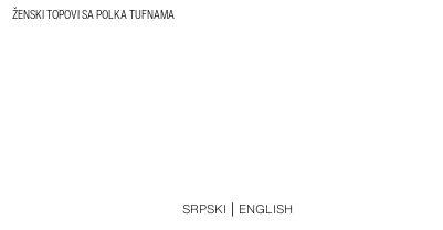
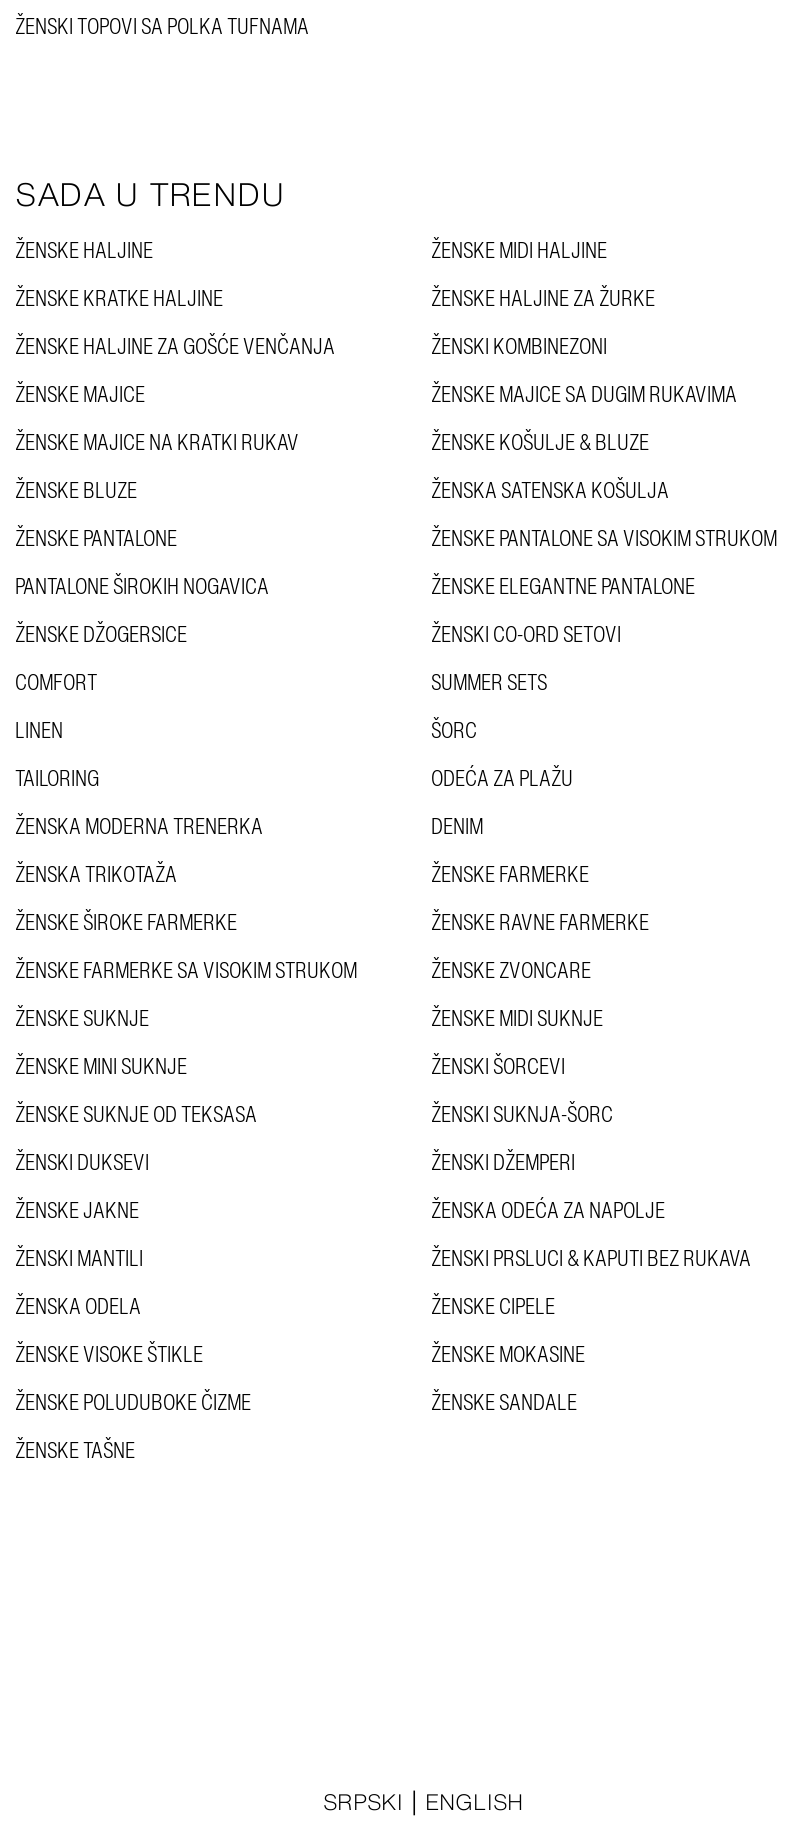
none -> [15,170,777,1466] SADA U TRENDU | ŽENSKE HALJINE | ŽENSKE MIDI HALJINE | ŽENSKE KRATKE HALJINE | ŽENSKE HALJINE ZA ŽURKE | ŽENSKE HALJINE ZA GOŠĆE VENČANJA | ŽENSKI KOMBINEZONI | ŽENSKE MAJICE | ŽENSKE MAJICE SA DUGIM RUKAVIMA | ŽENSKE MAJICE NA KRATKI RUKAV | ŽENSKE KOŠULJE & BLUZE | ŽENSKE BLUZE | ŽENSKA SATENSKA KOŠULJA | ŽENSKE PANTALONE | ŽENSKE PANTALONE SA VISOKIM STRUKOM | PANTALONE ŠIROKIH NOGAVICA | ŽENSKE ELEGANTNE PANTALONE | ŽENSKE DŽOGERSICE | ŽENSKI CO-ORD SETOVI | COMFORT | SUMMER SETS | LINEN | ŠORC | TAILORING | ODEĆA ZA PLAŽU | ŽENSKA MODERNA TRENERKA | DENIM | ŽENSKA TRIKOTAŽA | ŽENSKE FARMERKE | ŽENSKE ŠIROKE FARMERKE | ŽENSKE RAVNE FARMERKE | ŽENSKE FARMERKE SA VISOKIM STRUKOM | ŽENSKE ZVONCARE | ŽENSKE SUKNJE | ŽENSKE MIDI SUKNJE | ŽENSKE MINI SUKNJE | ŽENSKI ŠORCEVI | ŽENSKE SUKNJE OD TEKSASA | ŽENSKI SUKNJA-ŠORC | ŽENSKI DUKSEVI | ŽENSKI DŽEMPERI | ŽENSKE JAKNE | ŽENSKA ODEĆA ZA NAPOLJE | ŽENSKI MANTILI | ŽENSKI PRSLUCI & KAPUTI BEZ RUKAVA | ŽENSKA ODELA | ŽENSKE CIPELE | ŽENSKE VISOKE ŠTIKLE | ŽENSKE MOKASINE | ŽENSKE POLUDUBOKE ČIZME | ŽENSKE SANDALE | ŽENSKE TAŠNE

